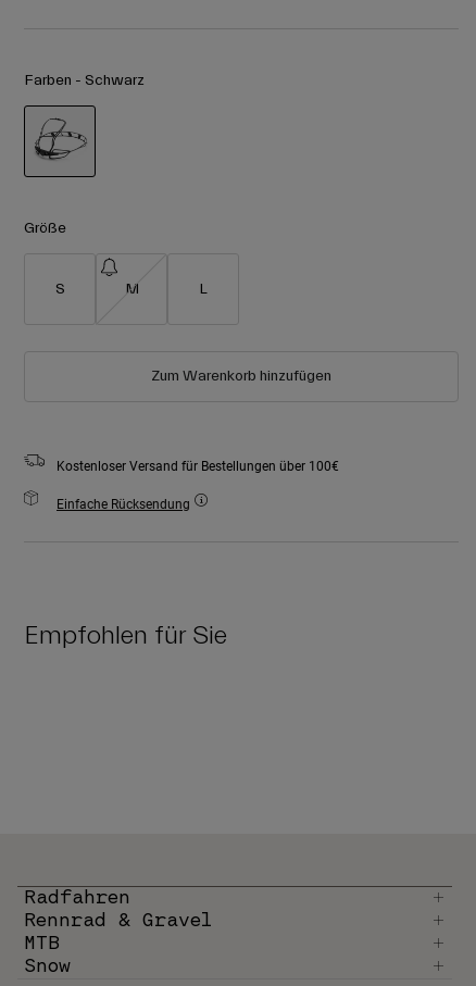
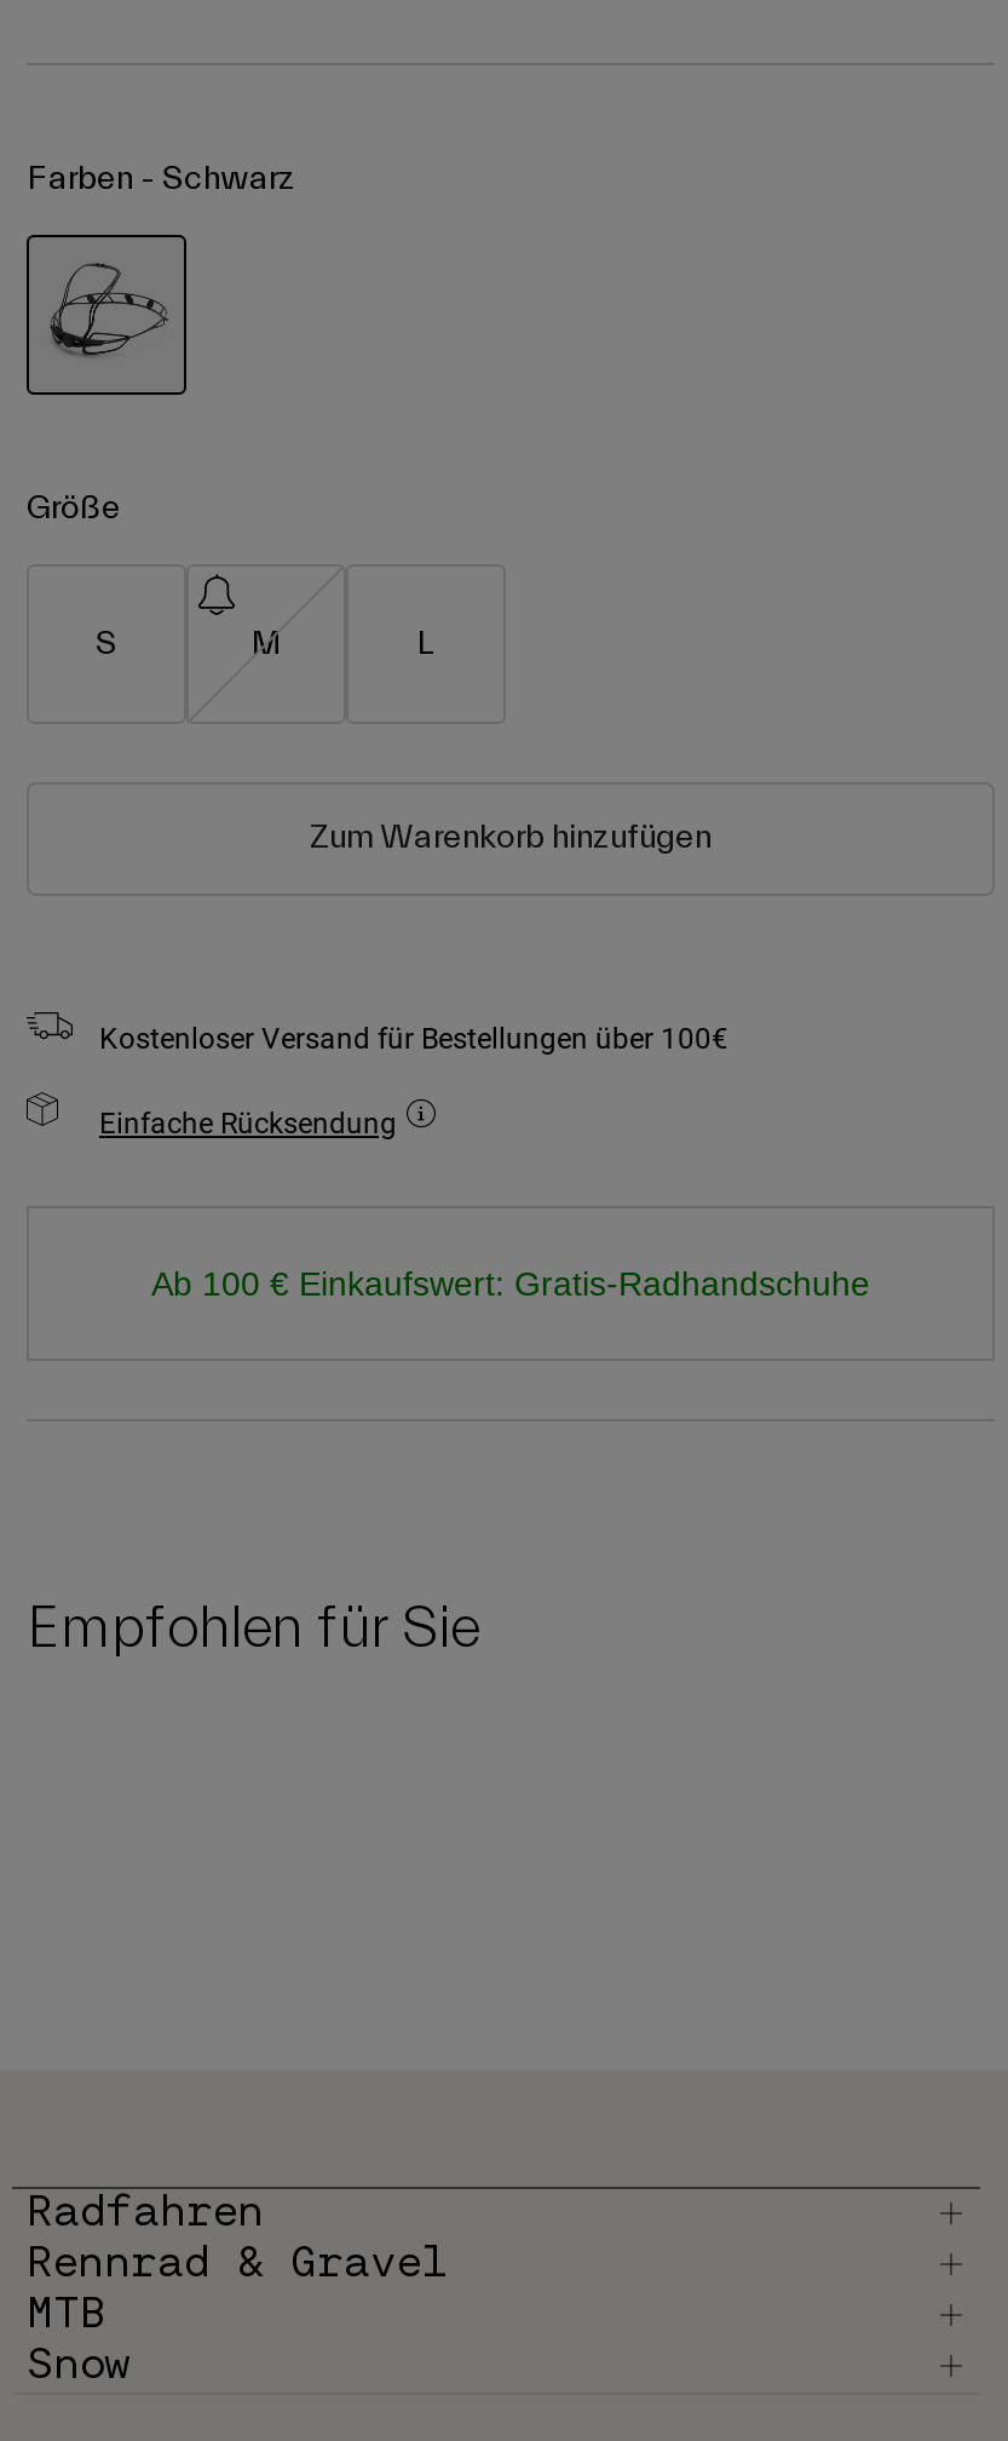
none -> [151,1264,870,1303] Ab 100 € Einkaufswert: Gratis-Radhandschuhe

